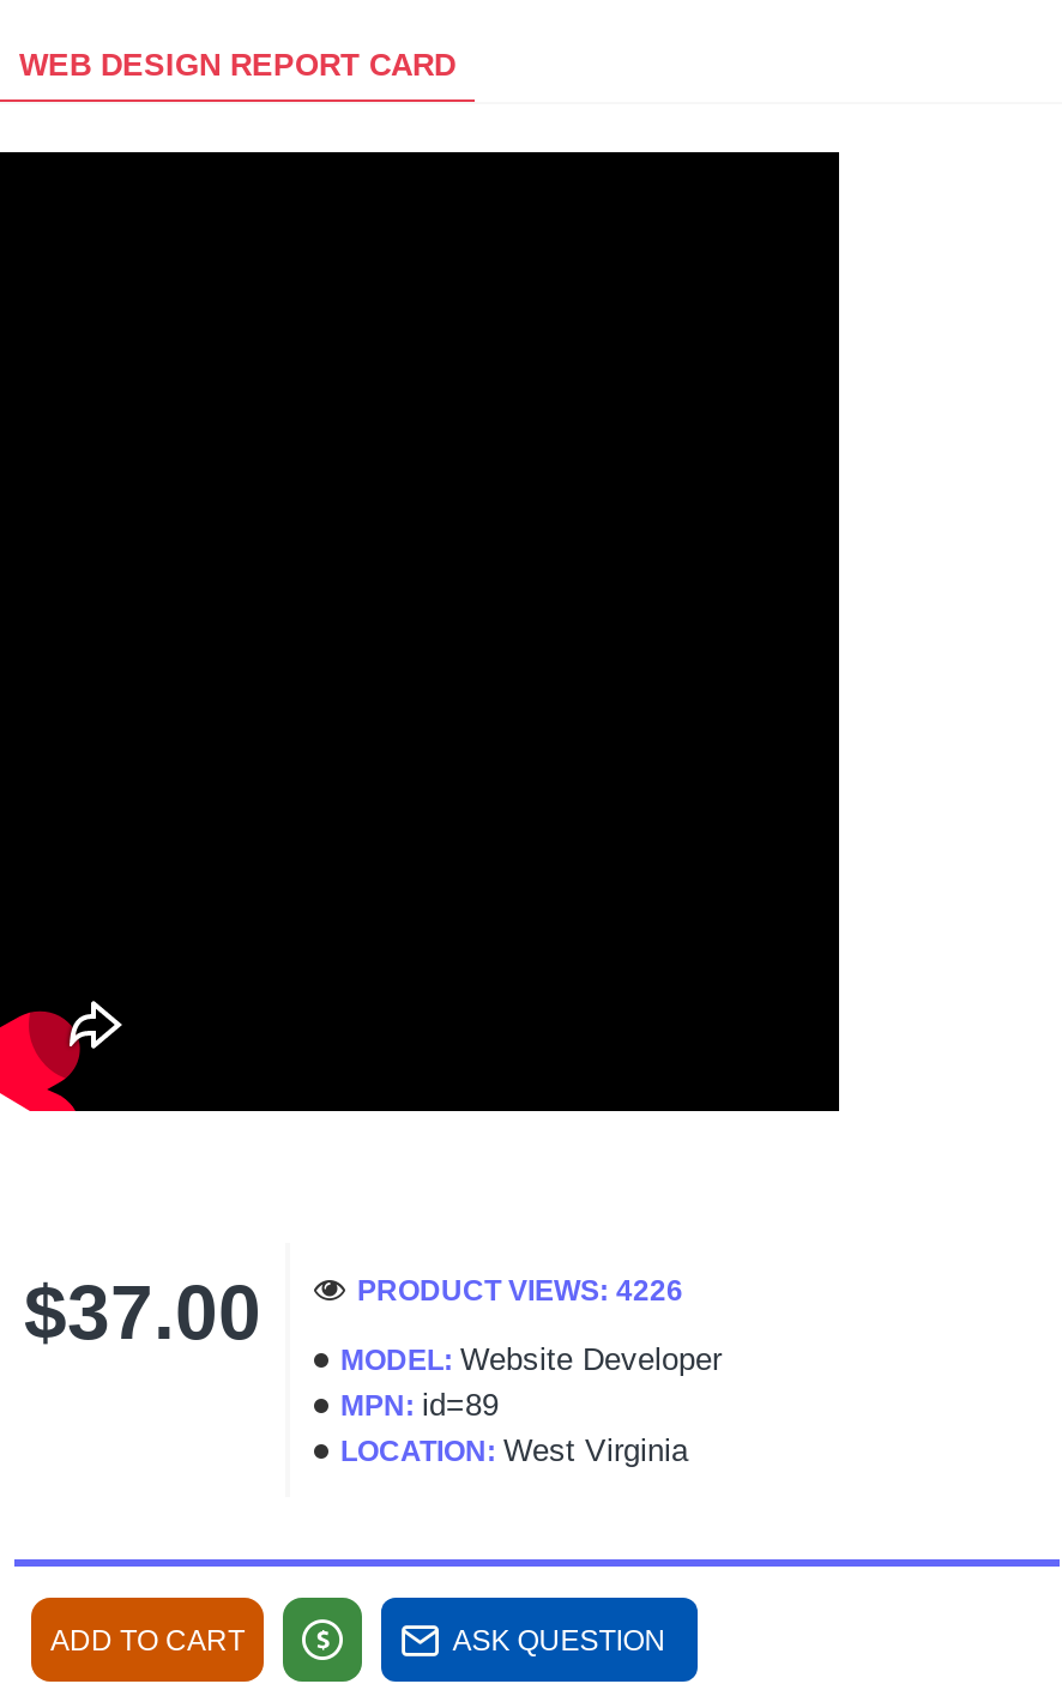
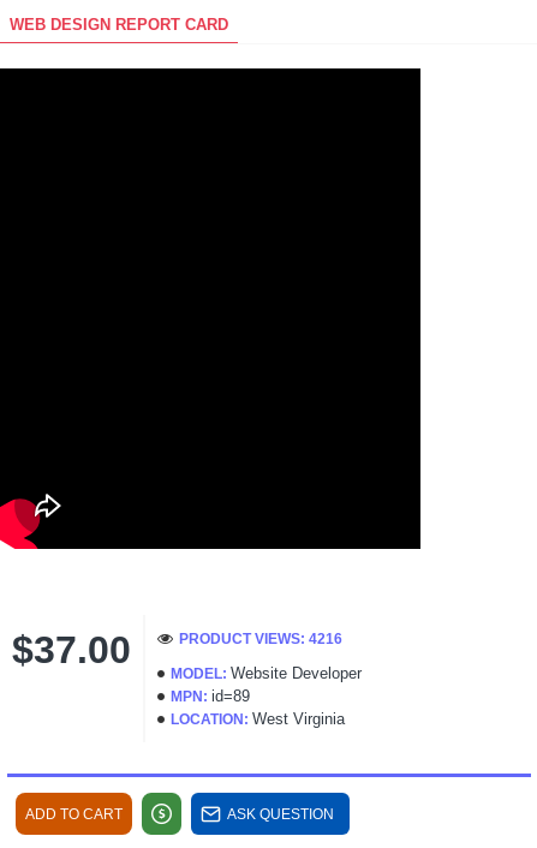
[357,1273,683,1306] PRODUCT VIEWS: 4226 -> [179,630,342,647] PRODUCT VIEWS: 4216

